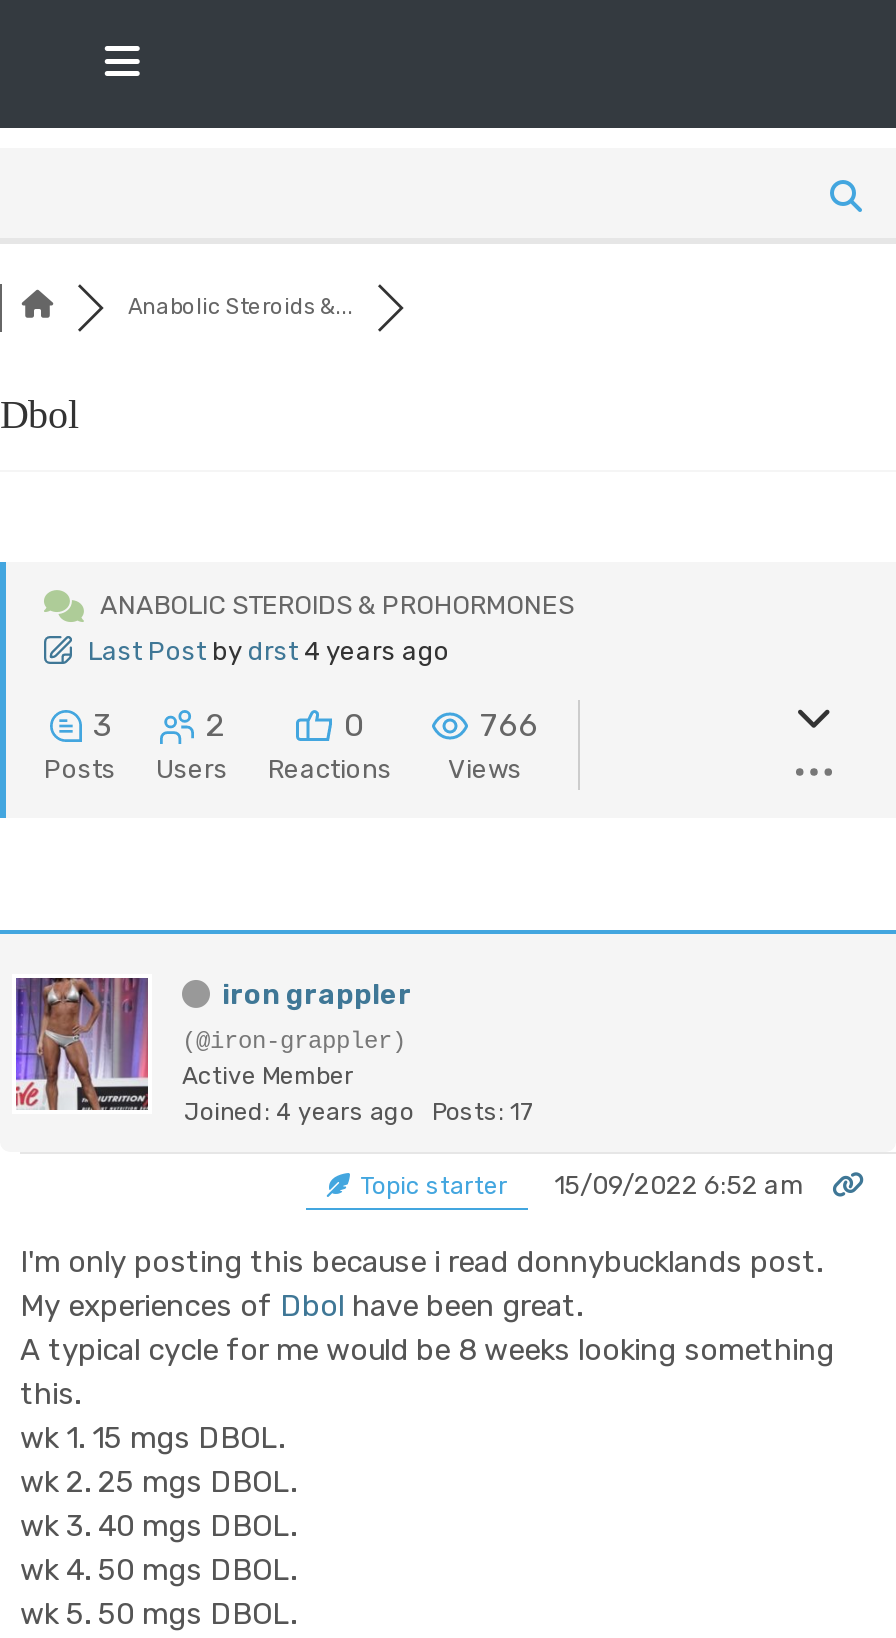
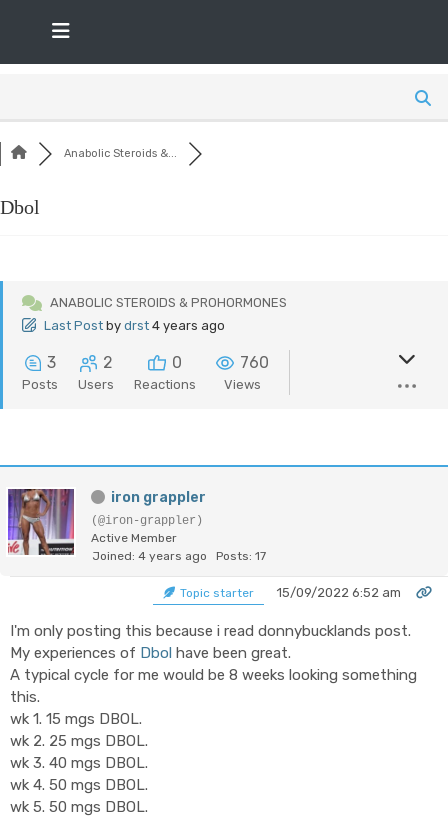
[480,706,538,744] 766 -> [240,353,269,372] 760

